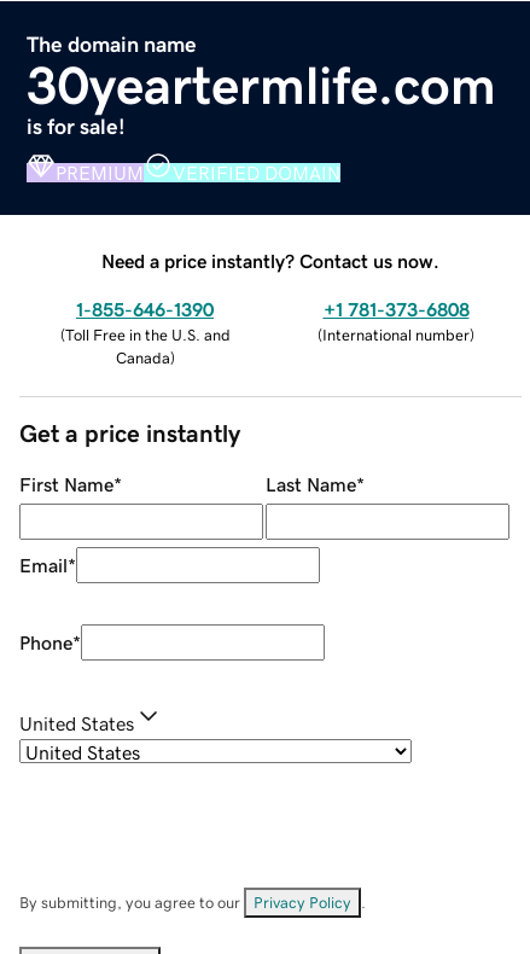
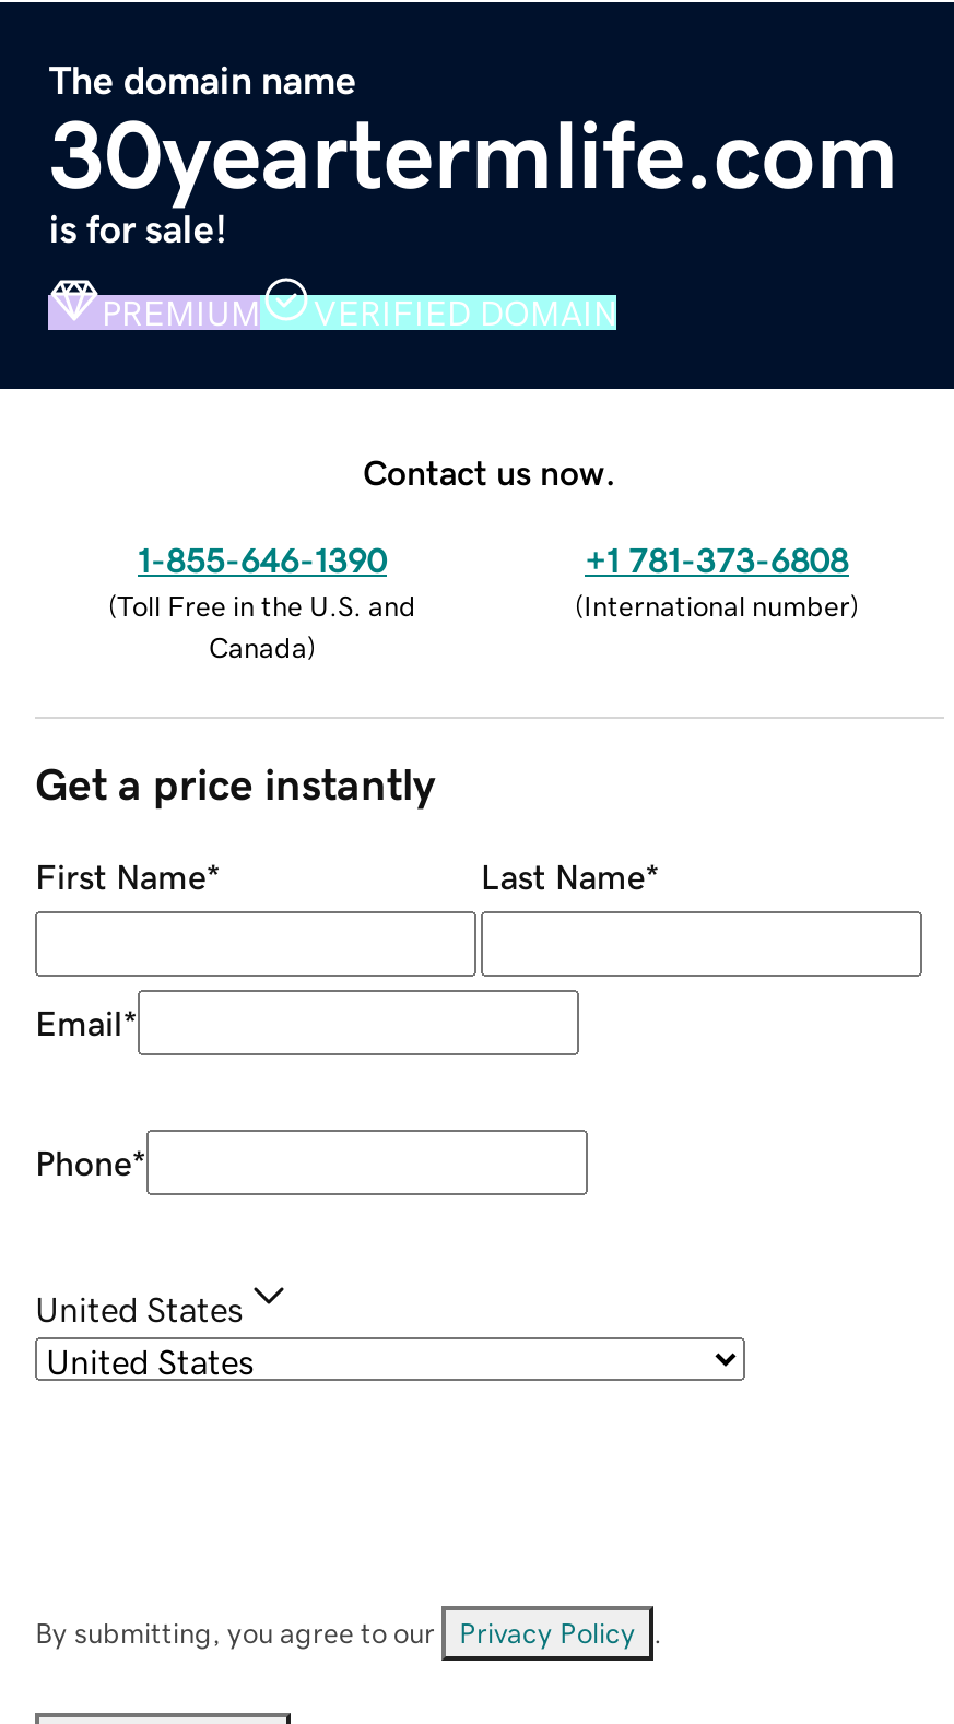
[101,251,439,270] Need a price instantly? Contact us now. -> [363,454,616,489] Contact us now.

